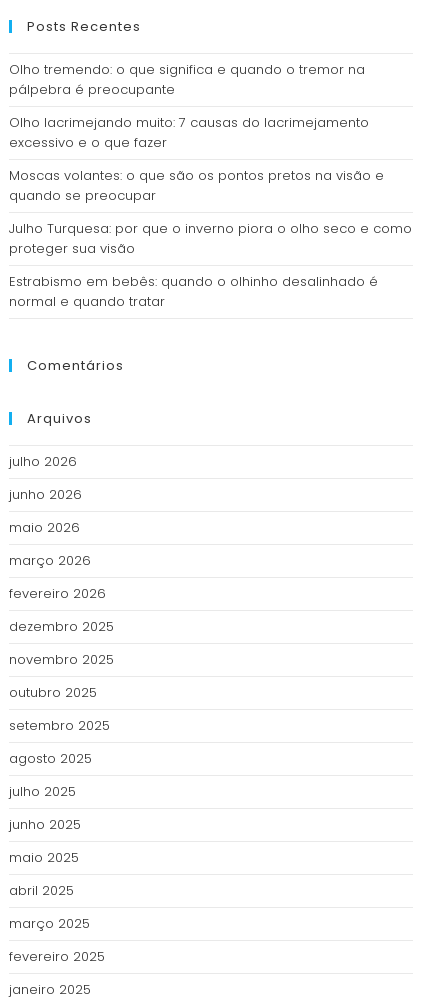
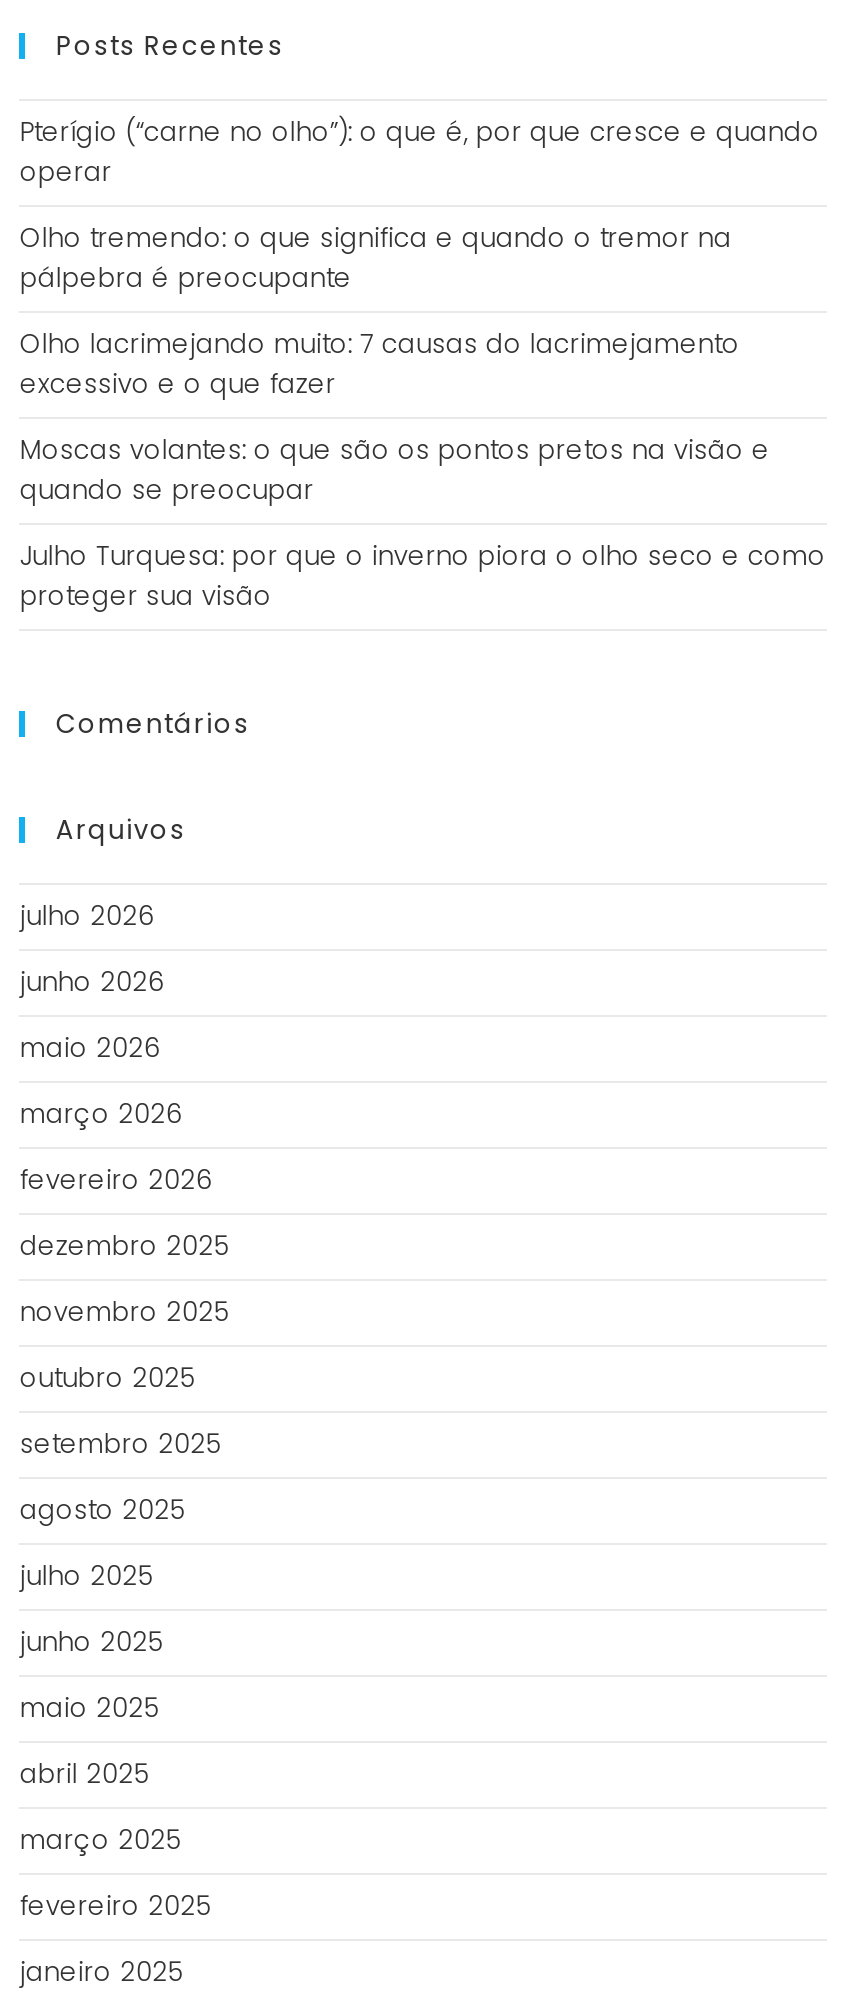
none -> [20,113,820,191] Pterígio (“carne no olho”): o que é, por que cresce e quando | operar
moved [9,60,412,258] -> [20,219,826,615]: Olho tremendo: o que significa e quando o tremor na | pálpebra é preocupante | Olho lacrimejando muito: 7 causas do lacrimejamento | excessivo e o que fazer | Moscas volantes: o que são os pontos pretos na visão e | quando se preocupar | Julho Turquesa: por que o inverno piora o olho seco e como | proteger sua visão
[9,272,378,311] Estrabismo em bebês: quando o olhinho desalinhado é | normal e quando tratar -> none

